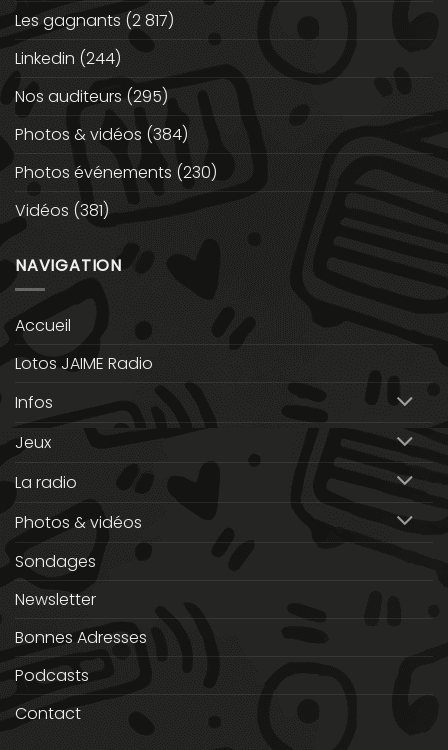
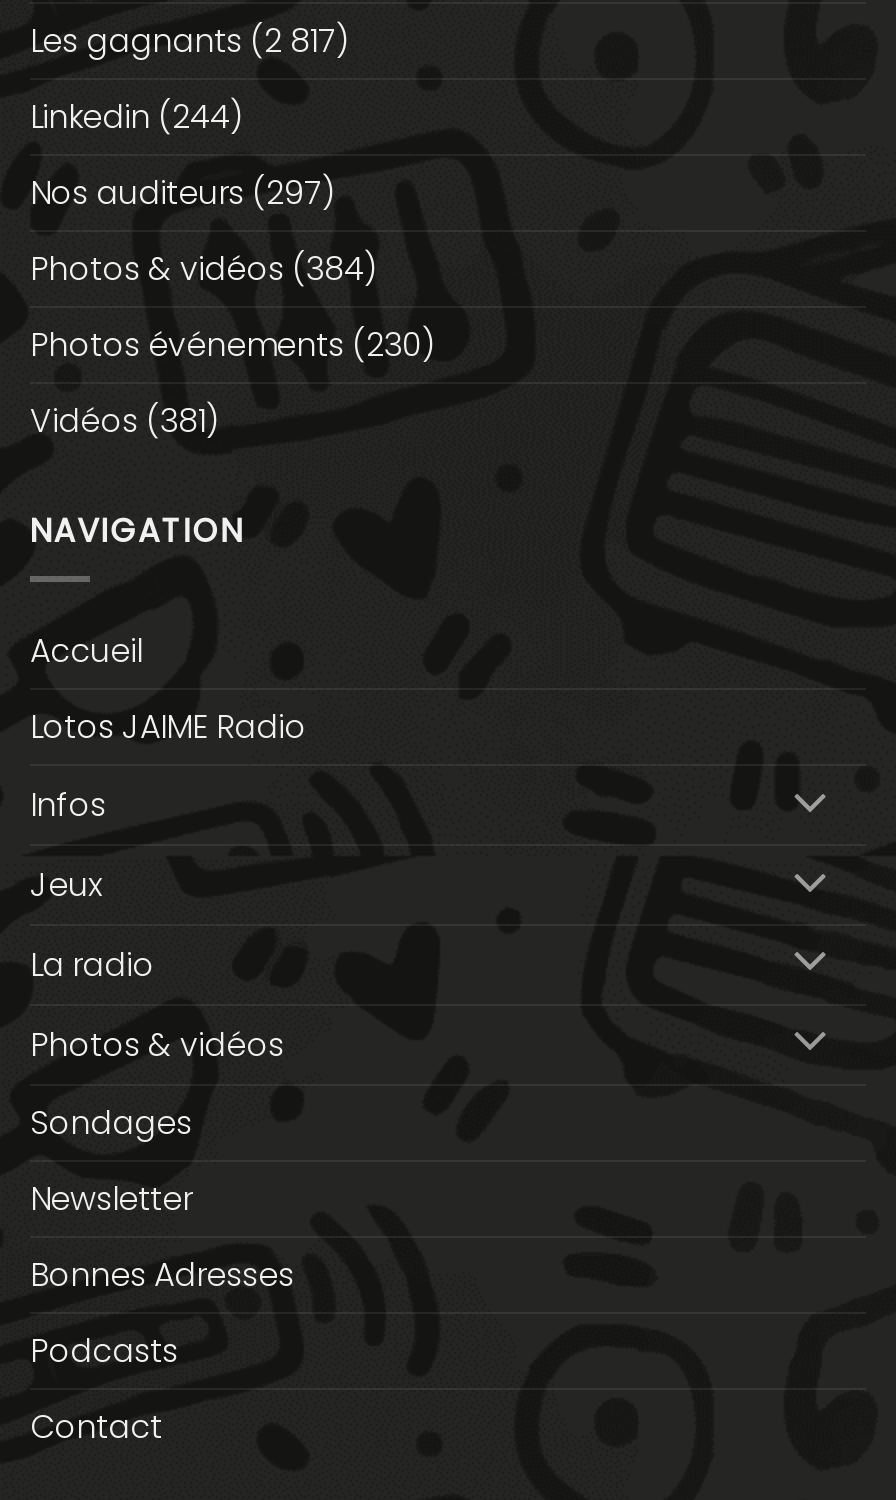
[15,85,168,108] Nos auditeurs (295) -> [30,170,334,216] Nos auditeurs (297)

